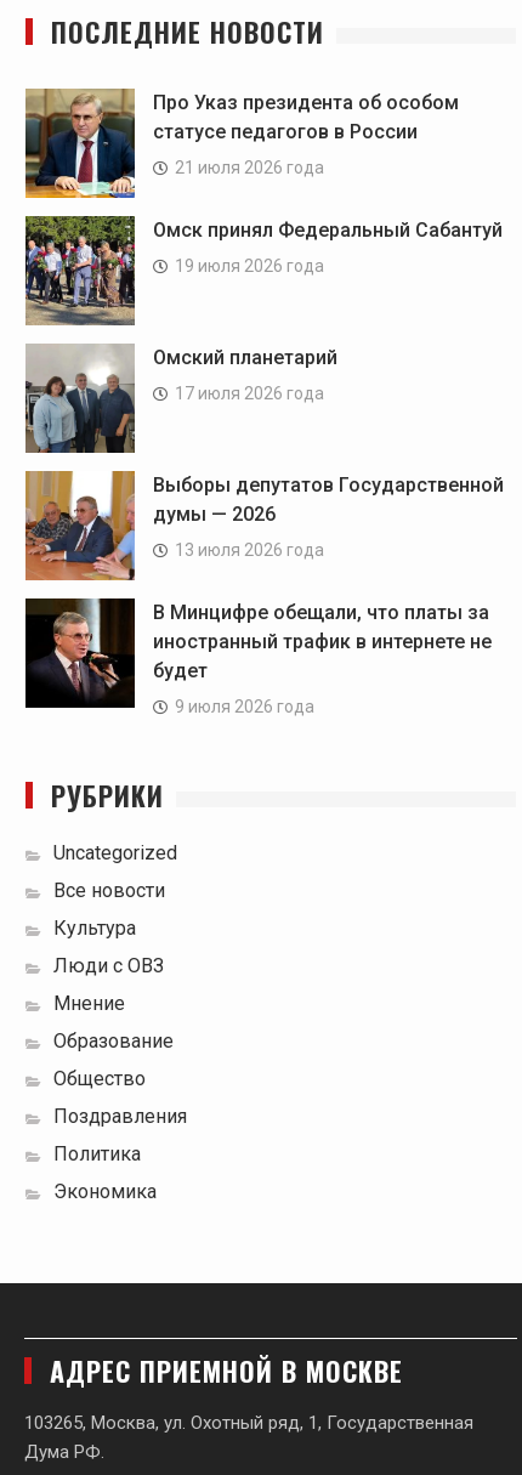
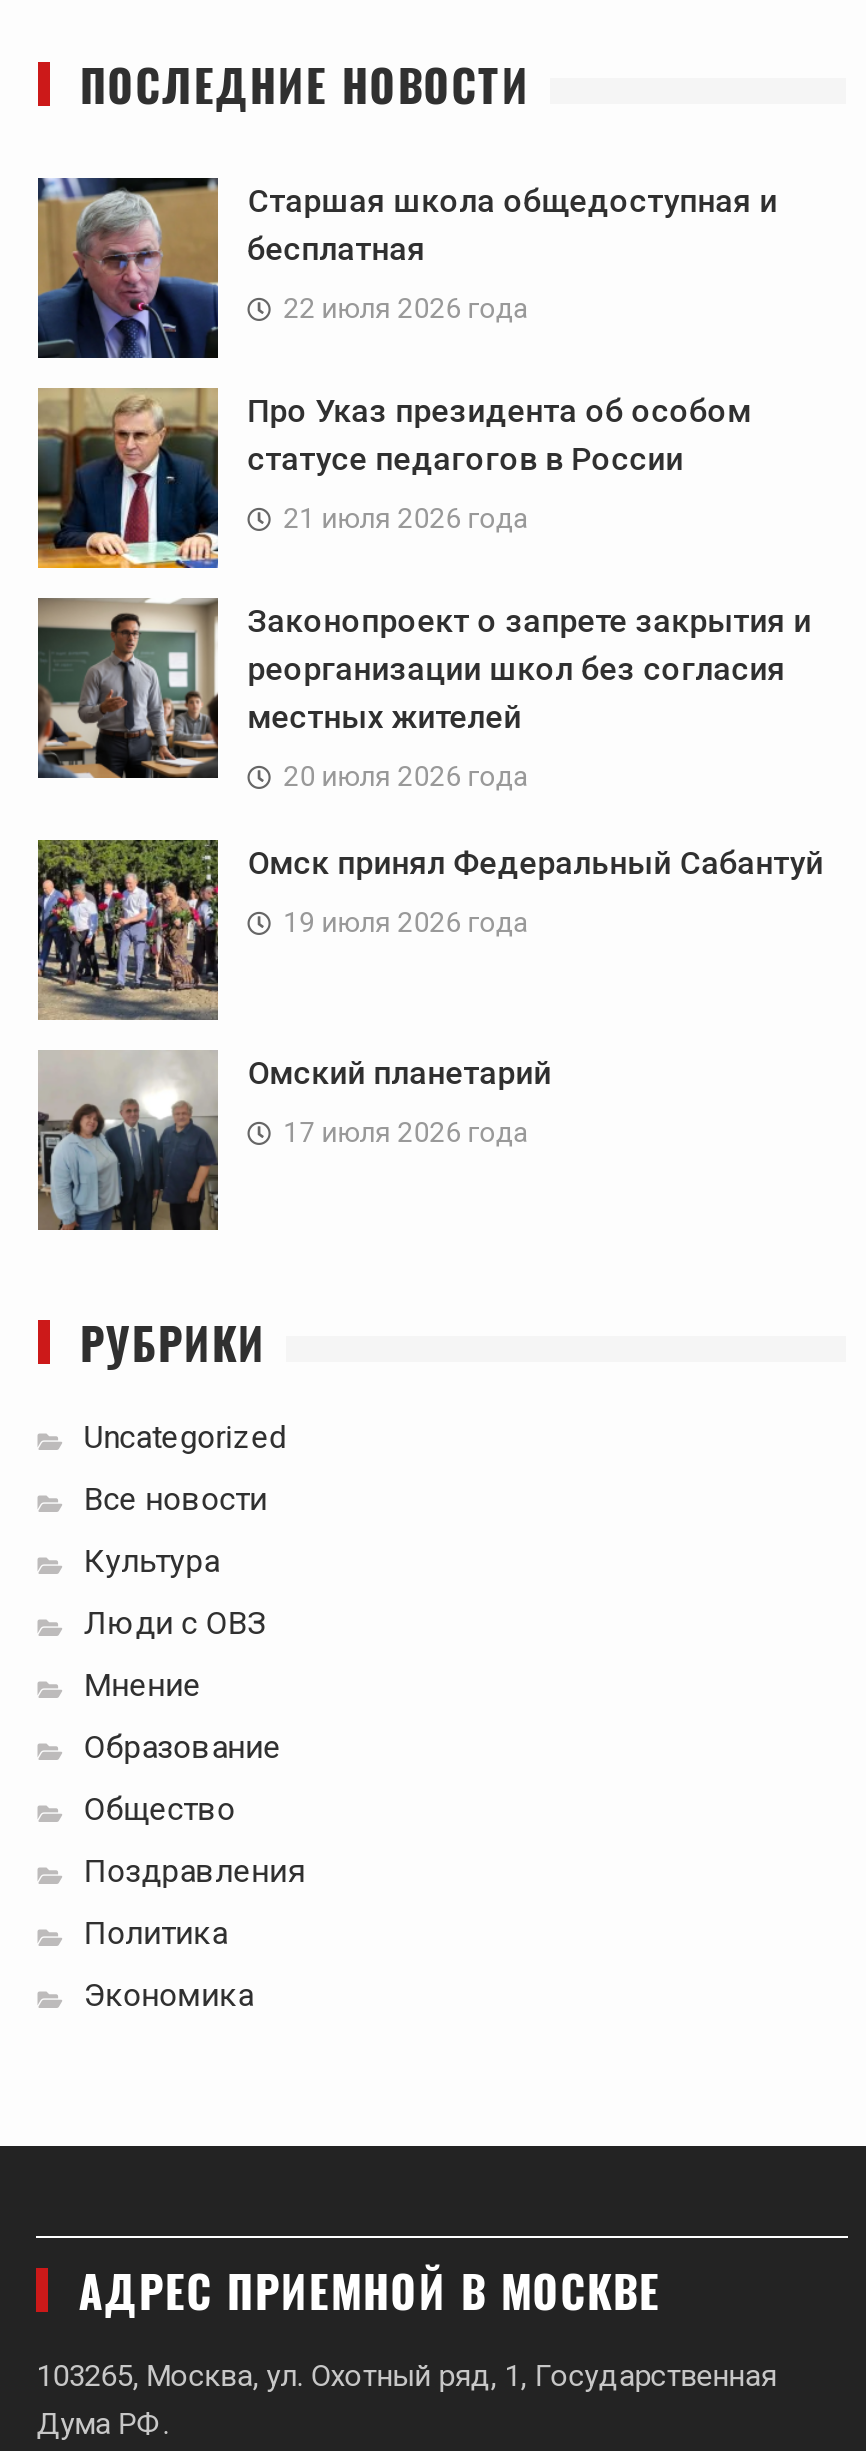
none -> [36,176,777,360] [image] | Старшая школа общедоступная и | бесплатная | 22 июля 2026 года
moved [23,87,459,200] -> [34,386,751,572]: [image] | Про Указ президента об особом | статусе педагогов в России | 21 июля 2026 года
none -> [38,598,811,791] [image] | Законопроект о запрете закрытия и | реорганизации школ без согласия | местных жителей | 20 июля 2026 года
moved [23,214,502,402] -> [34,836,823,1147]: [image] | Омск принял Федеральный Сабантуй | 19 июля 2026 года | Омский планетарий | 17 июля 2026 года
[24,470,503,716] [image] | Выборы депутатов Государственной | думы — 2026 | 13 июля 2026 года | В Минцифре обещали, что платы за | иностранный трафик в интернете не | будет | 9 июля 2026 года -> none
[24,597,135,709] [image] -> none

